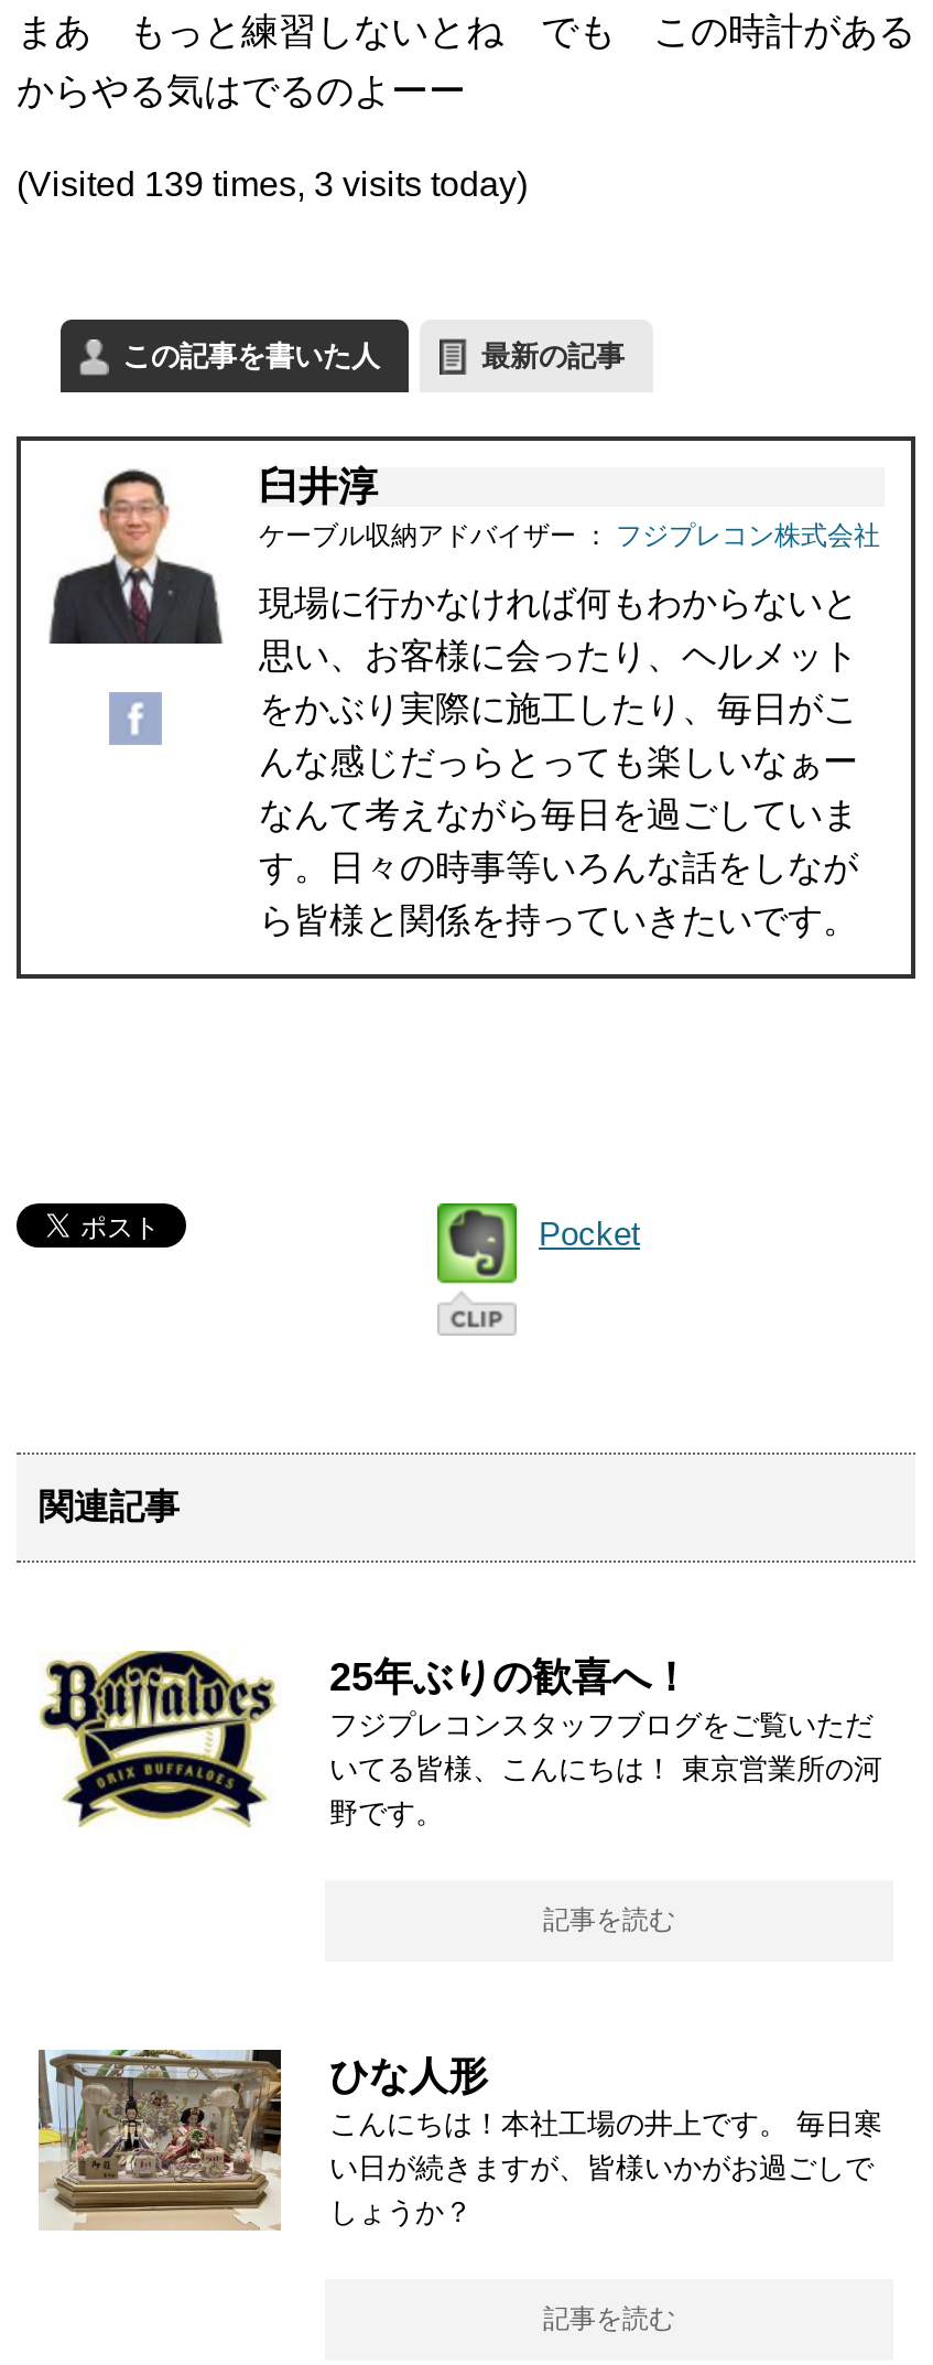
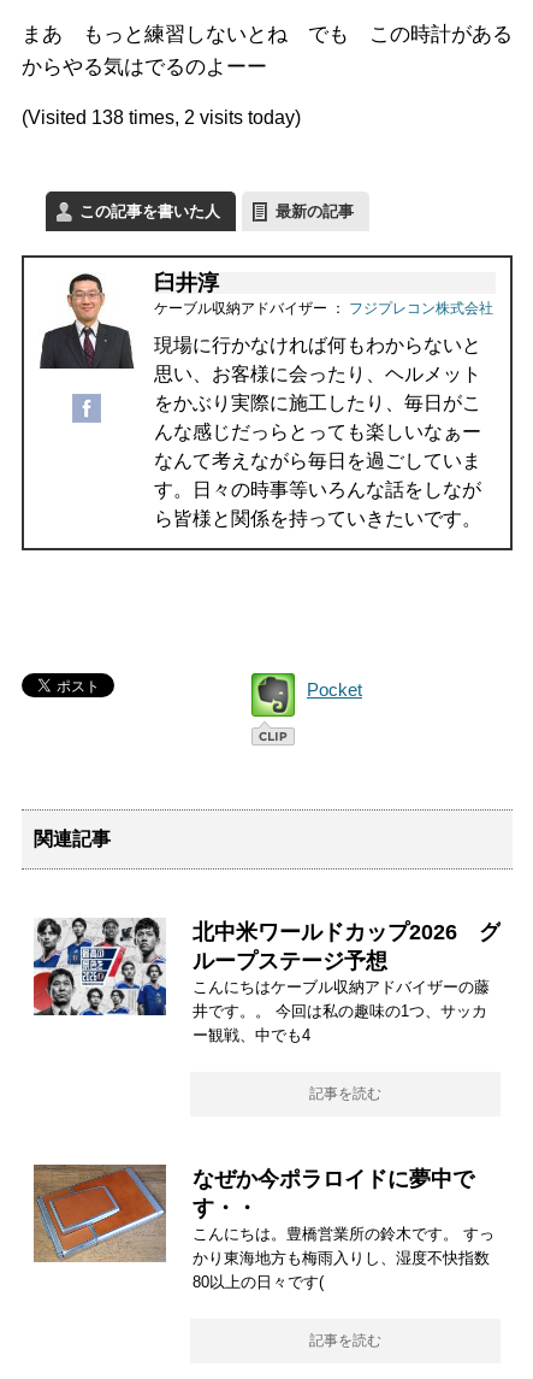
[17,165,528,202] (Visited 139 times, 3 visits today) -> [22,107,301,127] (Visited 138 times, 2 visits today)
[39,1649,882,1828] [image] | 25年ぶりの歓喜へ！ | フジプレコンスタッフブログをご覧いただ | いてる皆様、こんにちは！ 東京営業所の河 | 野です。 -> [32,917,501,1045] [image] | 北中米ワールドカップ2026 グ | ループステージ予想 | こんにちはケーブル収納アドバイザーの藤 | 井です。。 今回は私の趣味の1つ、サッカ | ー観戦、中でも4
[39,2048,882,2231] [image] | ひな人形 | こんにちは！本社工場の井上です。 毎日寒 | い日が続きますが、皆様いかがお過ごしで | しょうか？ -> [34,1163,494,1292] [image] | なぜか今ポラロイドに夢中で | す・・ | こんにちは。豊橋営業所の鈴木です。 すっ | かり東海地方も梅雨入りし、湿度不快指数 | 80以上の日々です(

